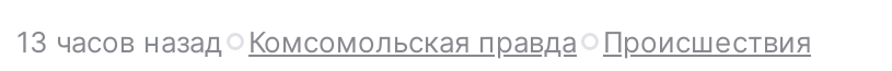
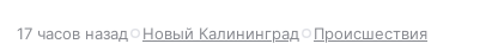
[16,24,577,59] 13 часов назад | Комсомольская правда -> [17,24,299,43] 17 часов назад | Новый Калининград

